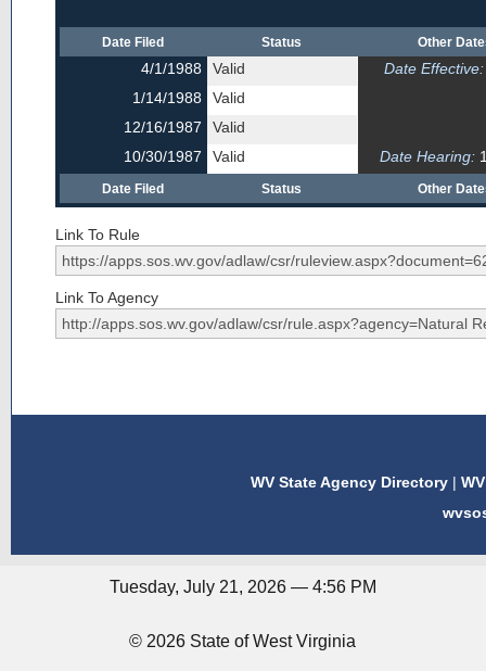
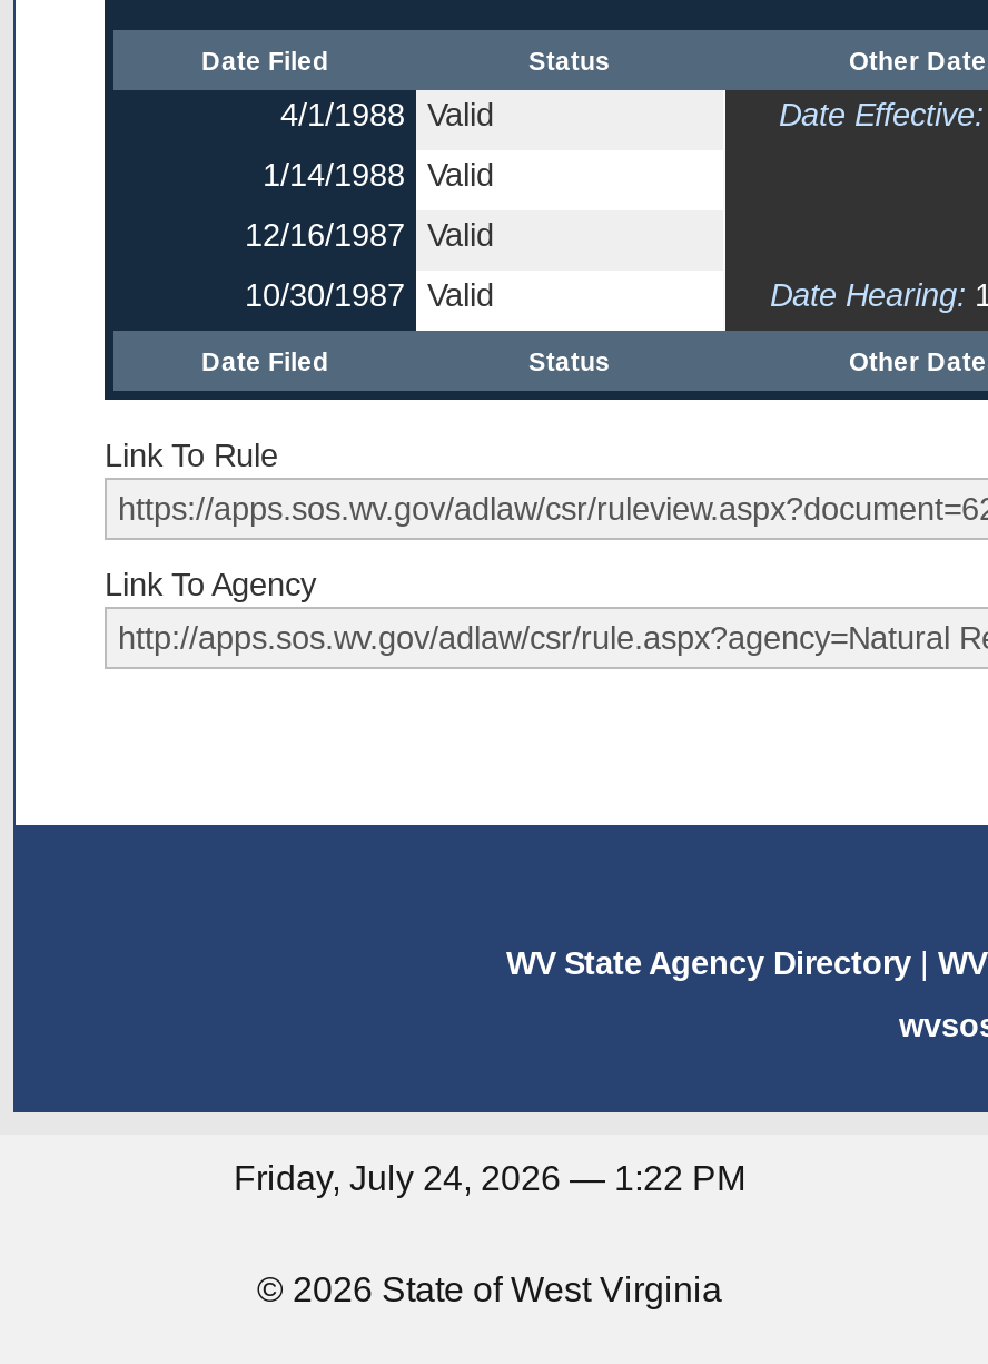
[110,578,376,596] Tuesday, July 21, 2026 — 4:56 PM -> [234,1159,745,1197] Friday, July 24, 2026 — 1:22 PM

